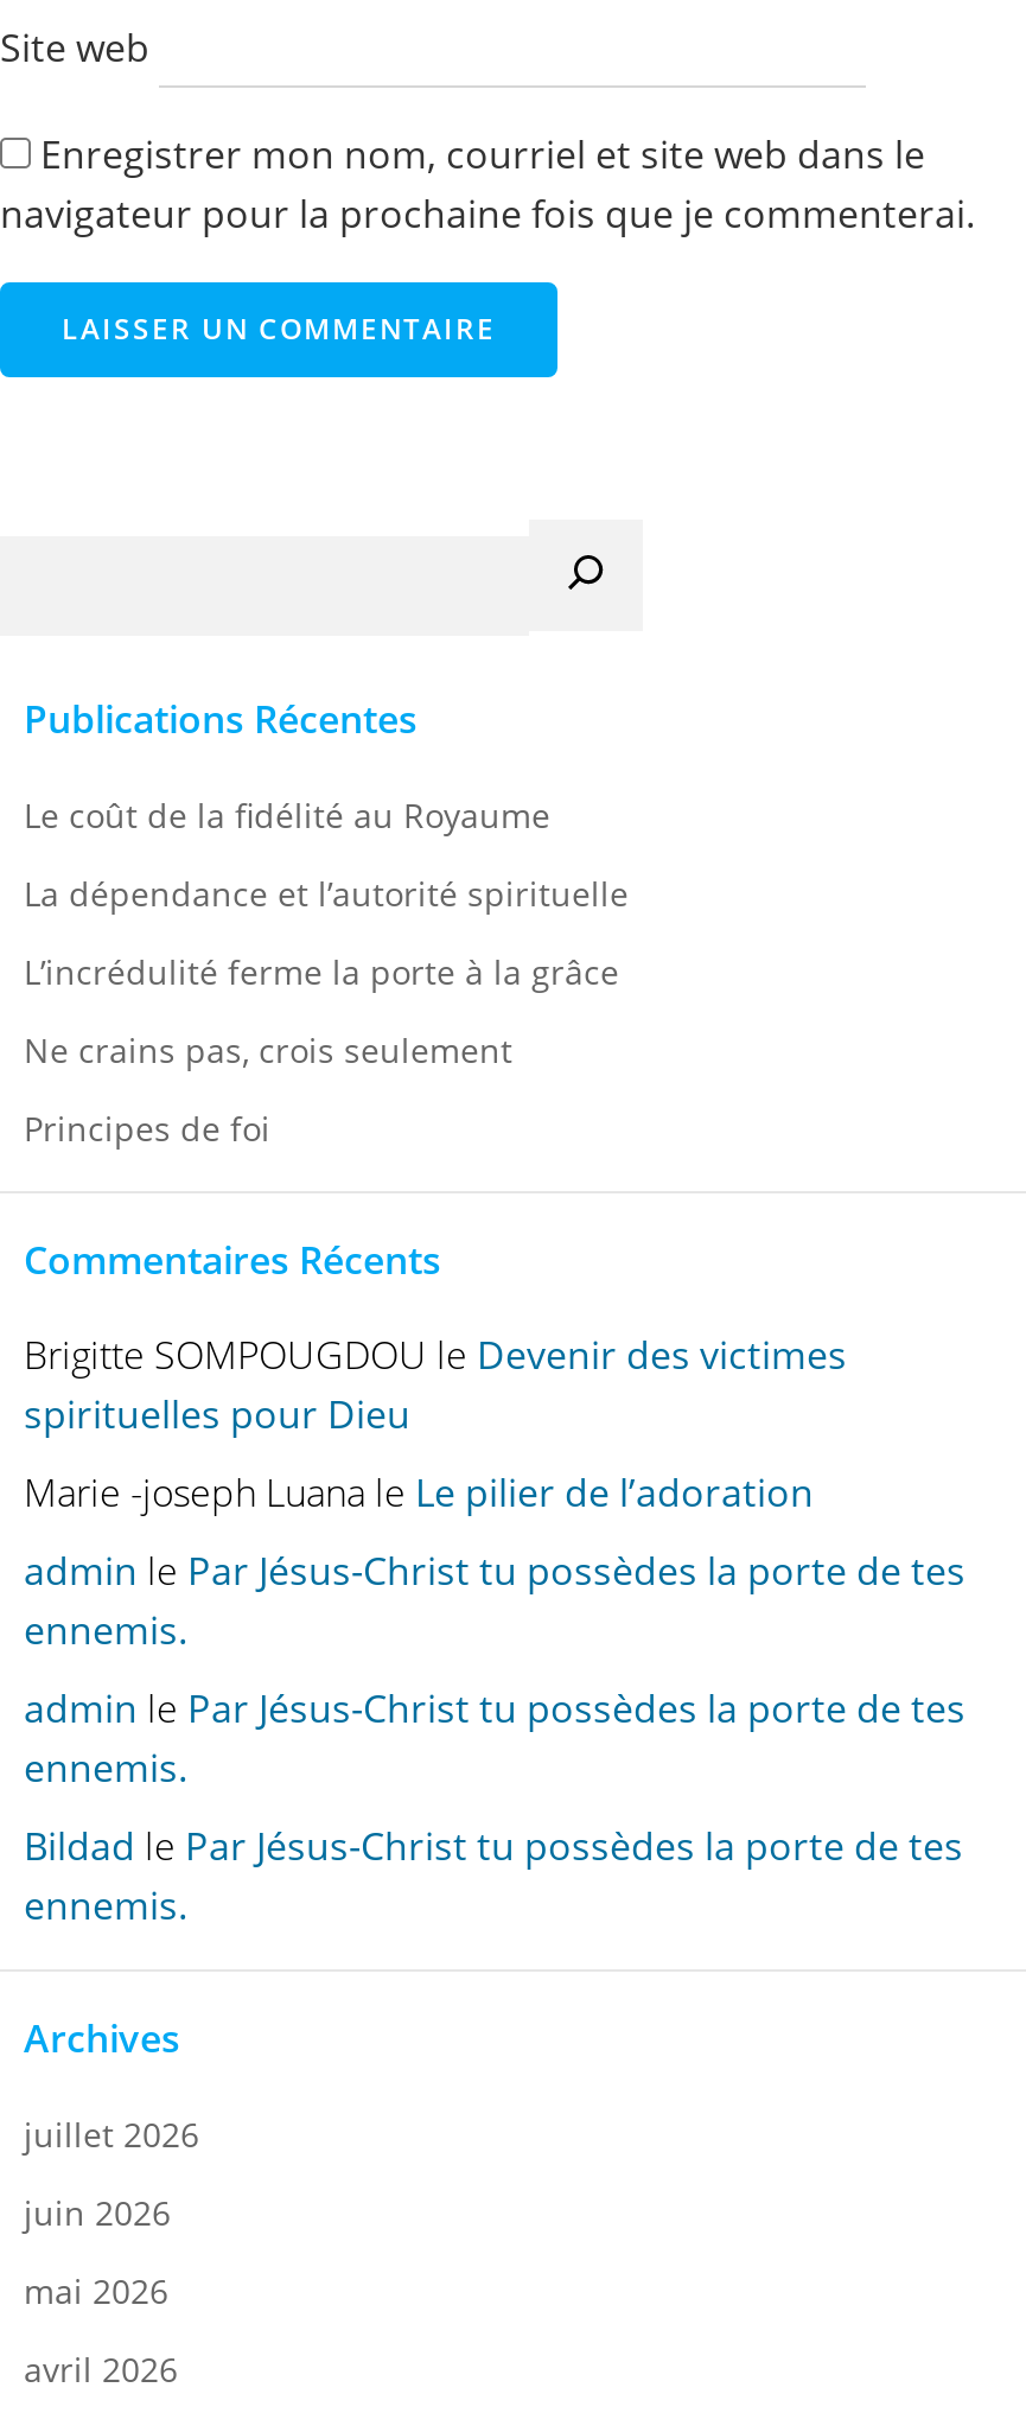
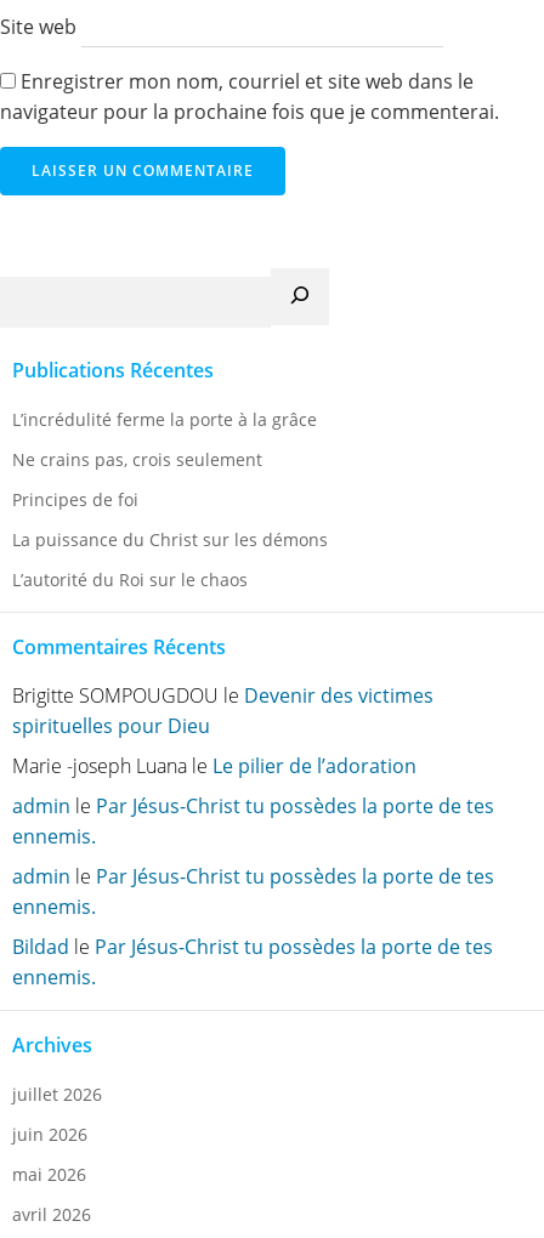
[24,792,629,916] Le coût de la fidélité au Royaume | La dépendance et l’autorité spirituelle -> none
moved [24,949,619,1151] -> [12,408,317,511]: L’incrédulité ferme la porte à la grâce | Ne crains pas, crois seulement | Principes de foi
none -> [12,528,333,591] La puissance du Christ sur les démons | L’autorité du Roi sur le chaos

